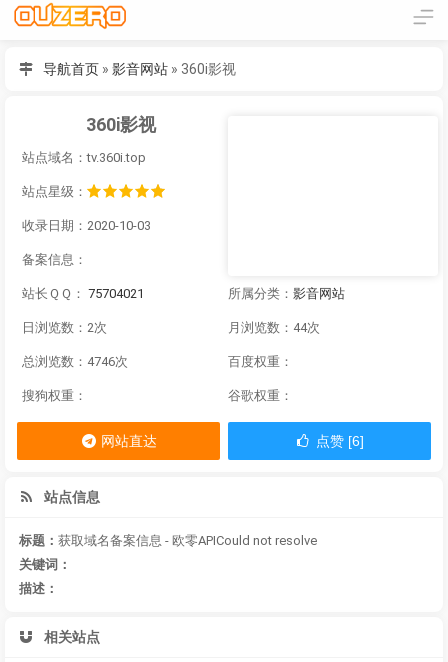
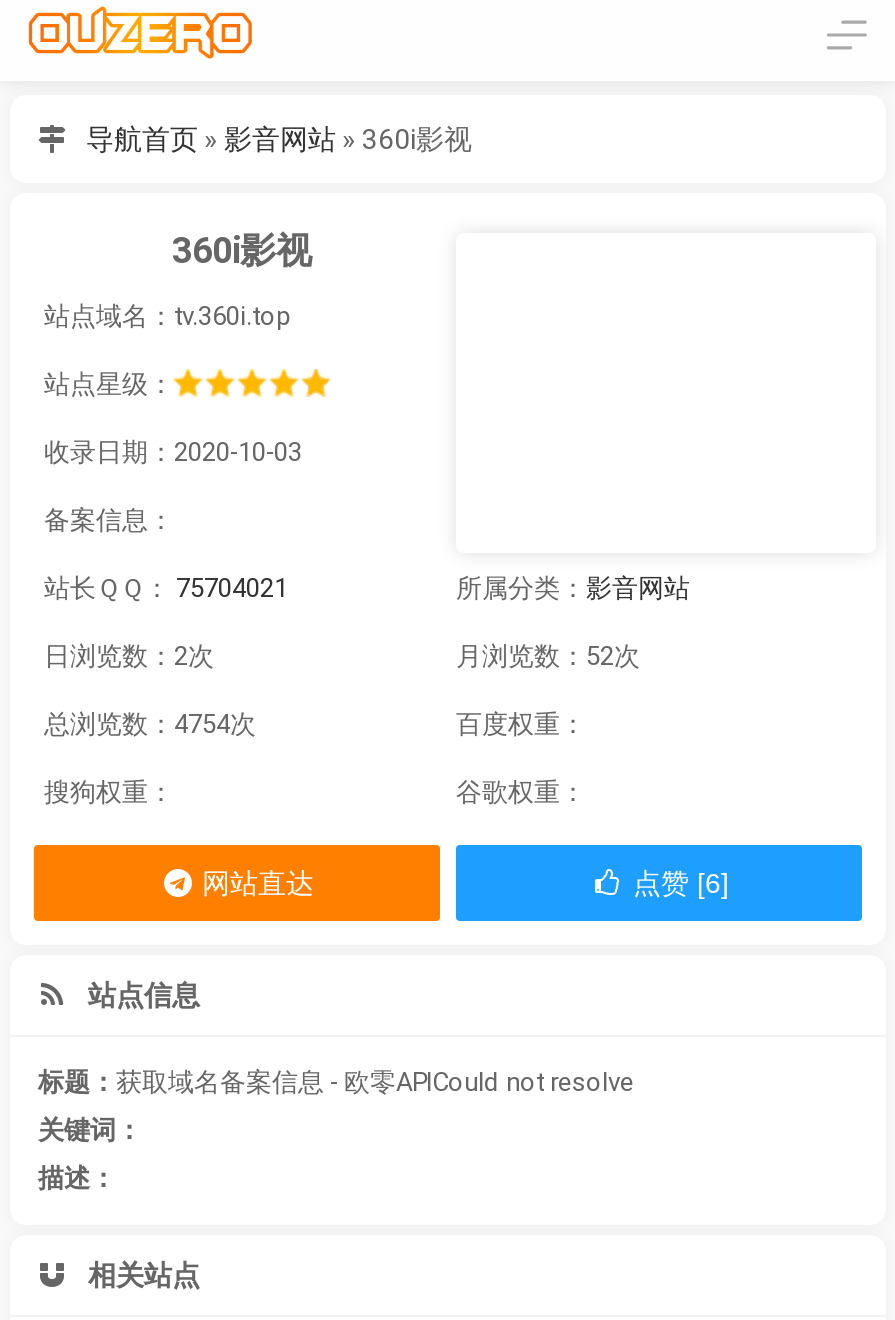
[228,320,320,335] 月浏览数：44次 -> [456,641,640,671] 月浏览数：52次
[22,354,128,369] 总浏览数：4746次 -> [44,709,256,739] 总浏览数：4754次

